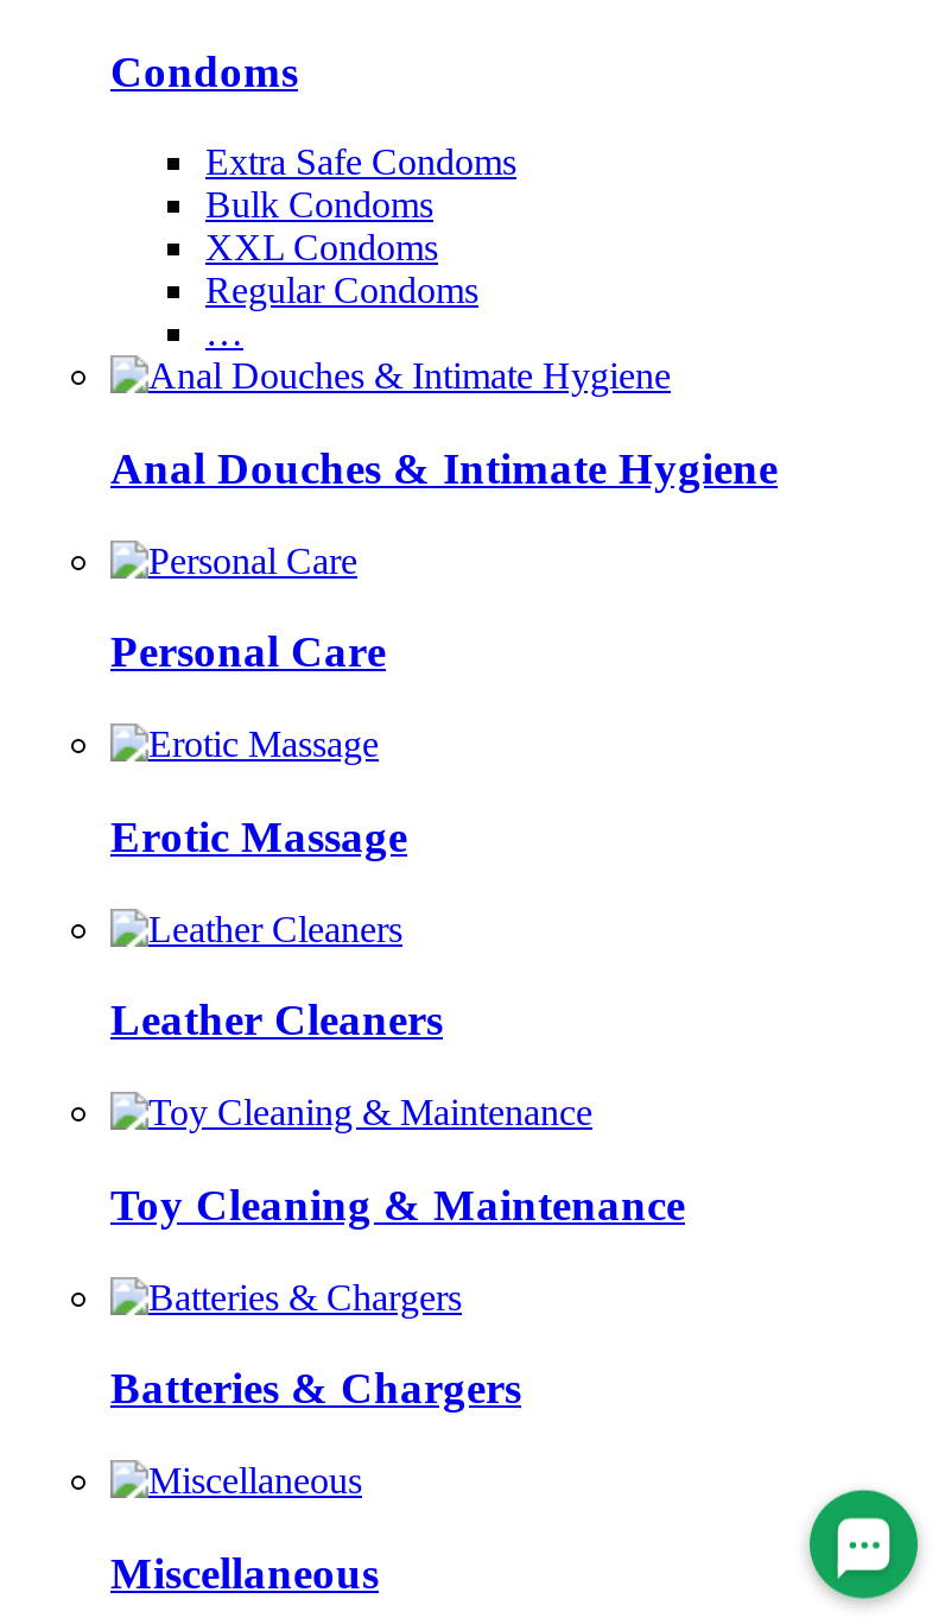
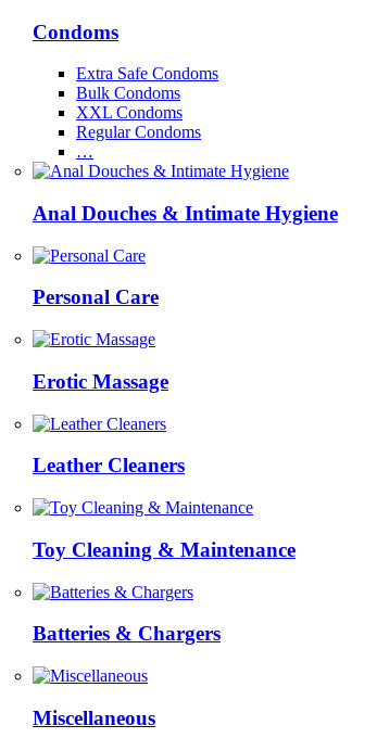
[804,1486,922,1607] [image] -> none

